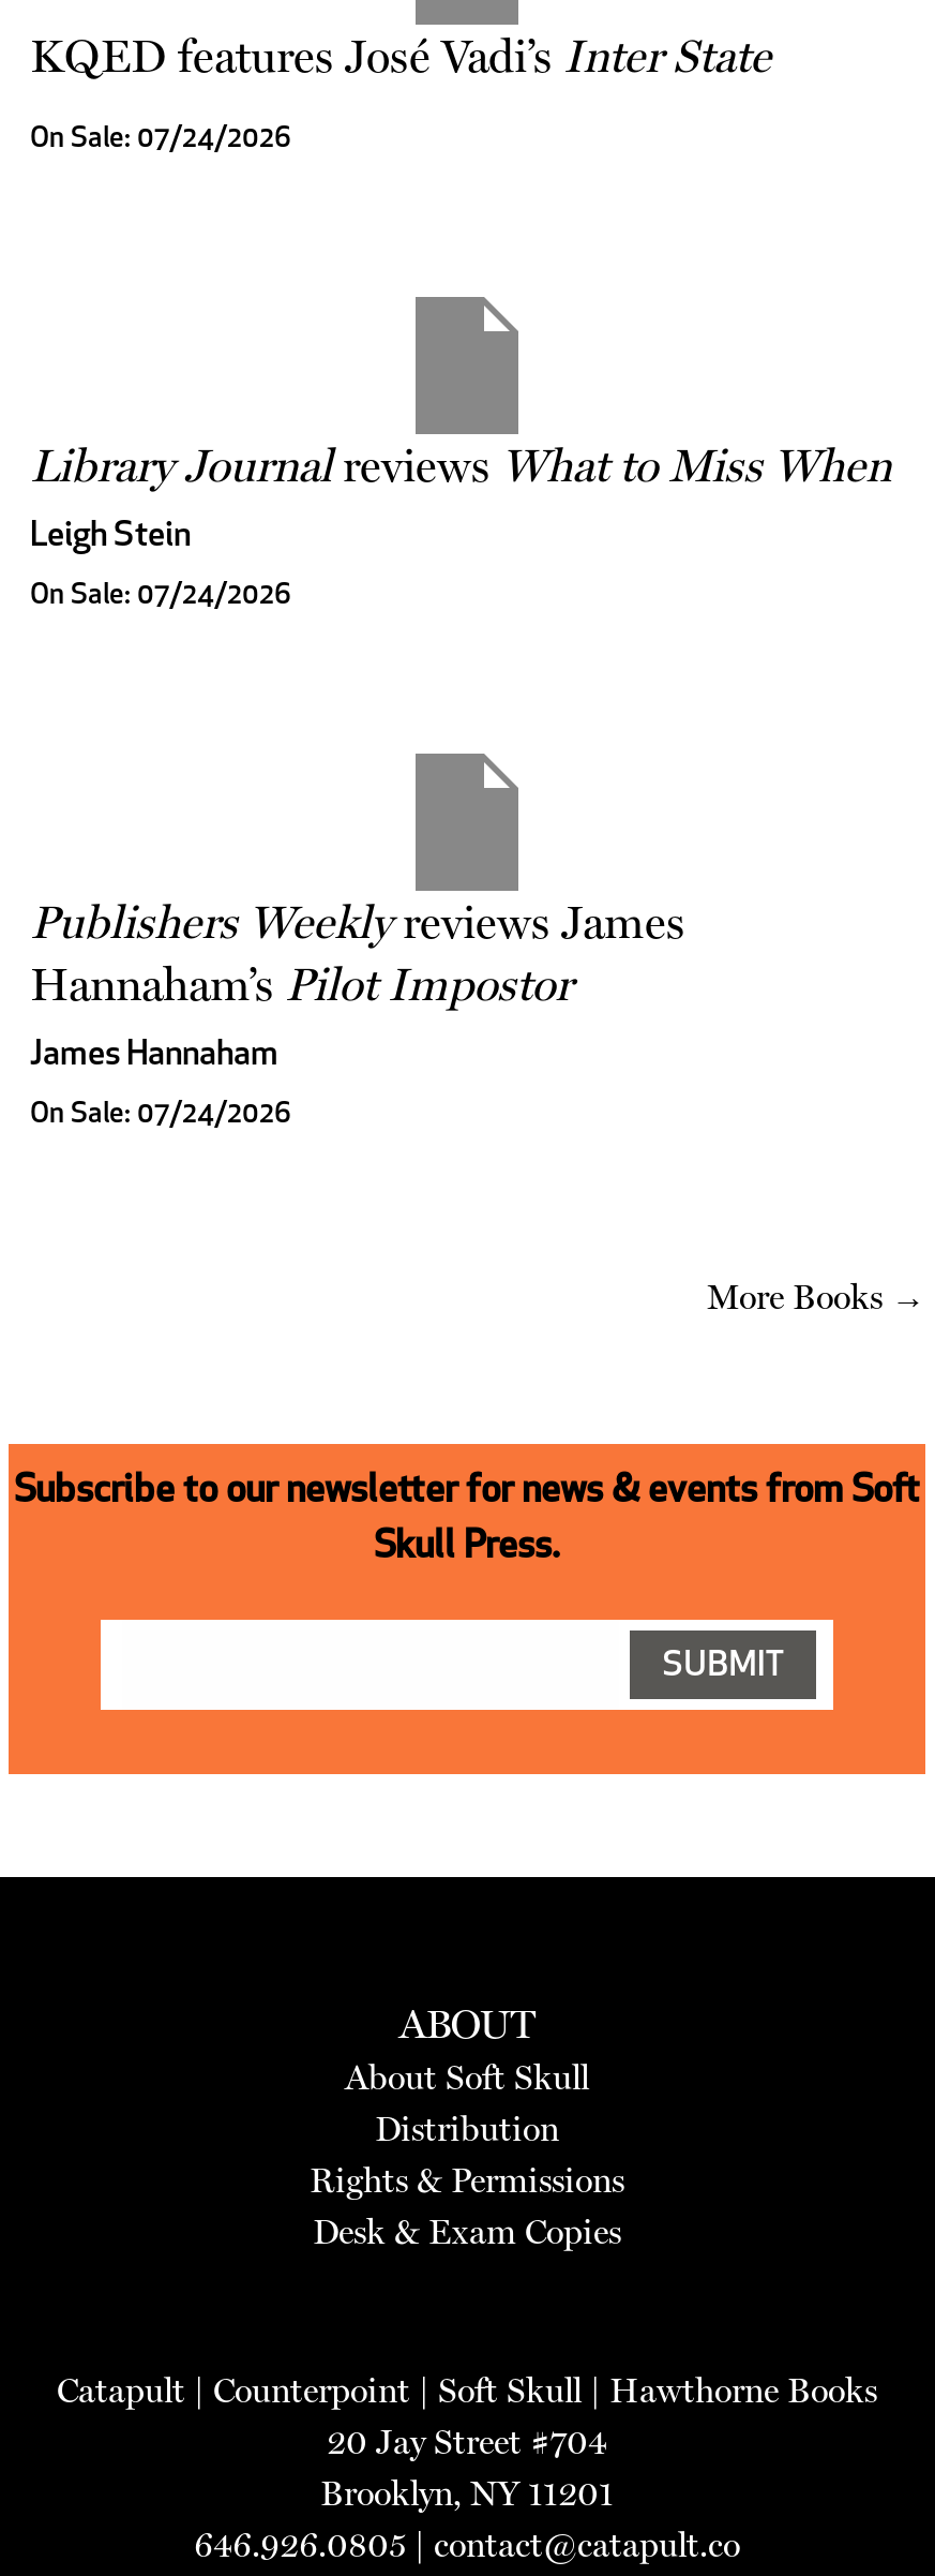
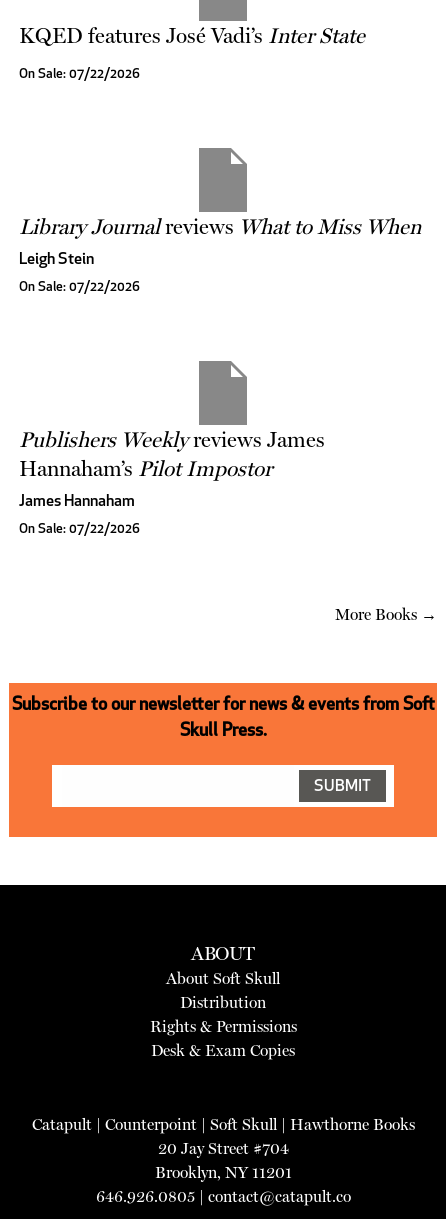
[30,125,291,153] On Sale: 07/24/2026 -> [19,68,140,81] On Sale: 07/22/2026
[30,581,291,609] On Sale: 07/24/2026 -> [19,281,140,294] On Sale: 07/22/2026
[30,1100,291,1128] On Sale: 07/24/2026 -> [19,523,140,536] On Sale: 07/22/2026

